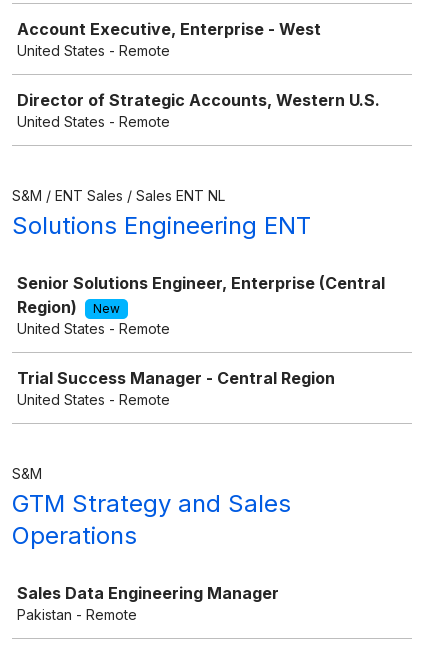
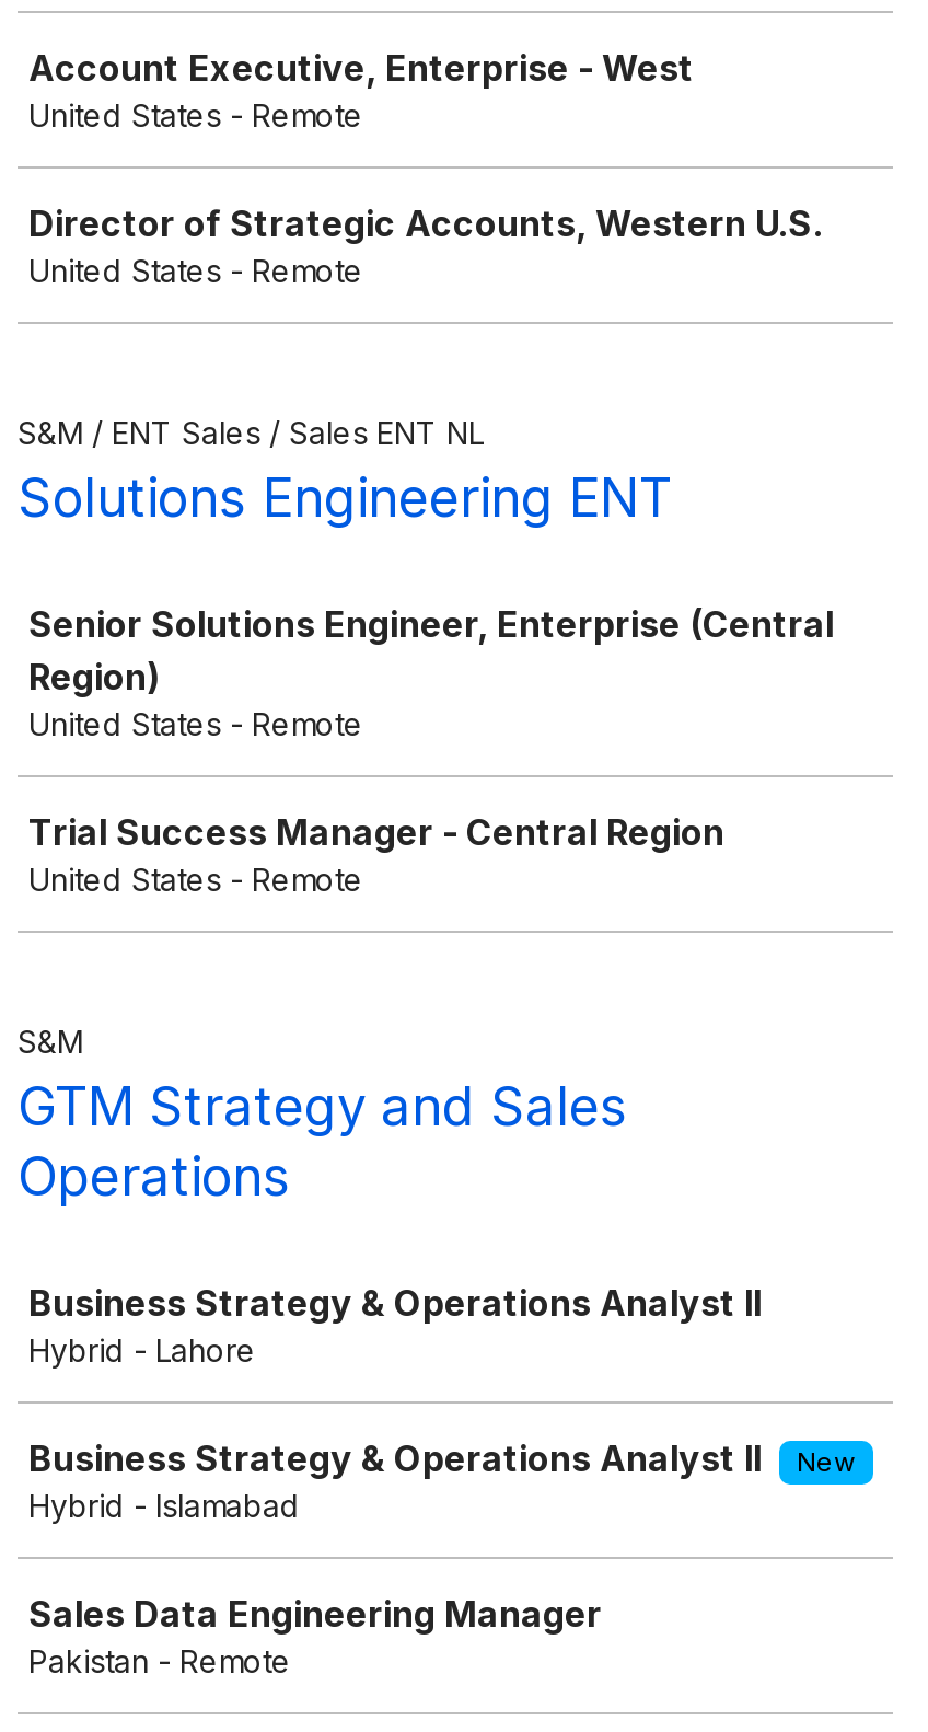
[93,301,120,316] New -> none
none -> [28,1281,856,1524] Business Strategy & Operations Analyst II | Hybrid - Lahore | Business Strategy & Operations Analyst II | New | Hybrid - Islamabad

